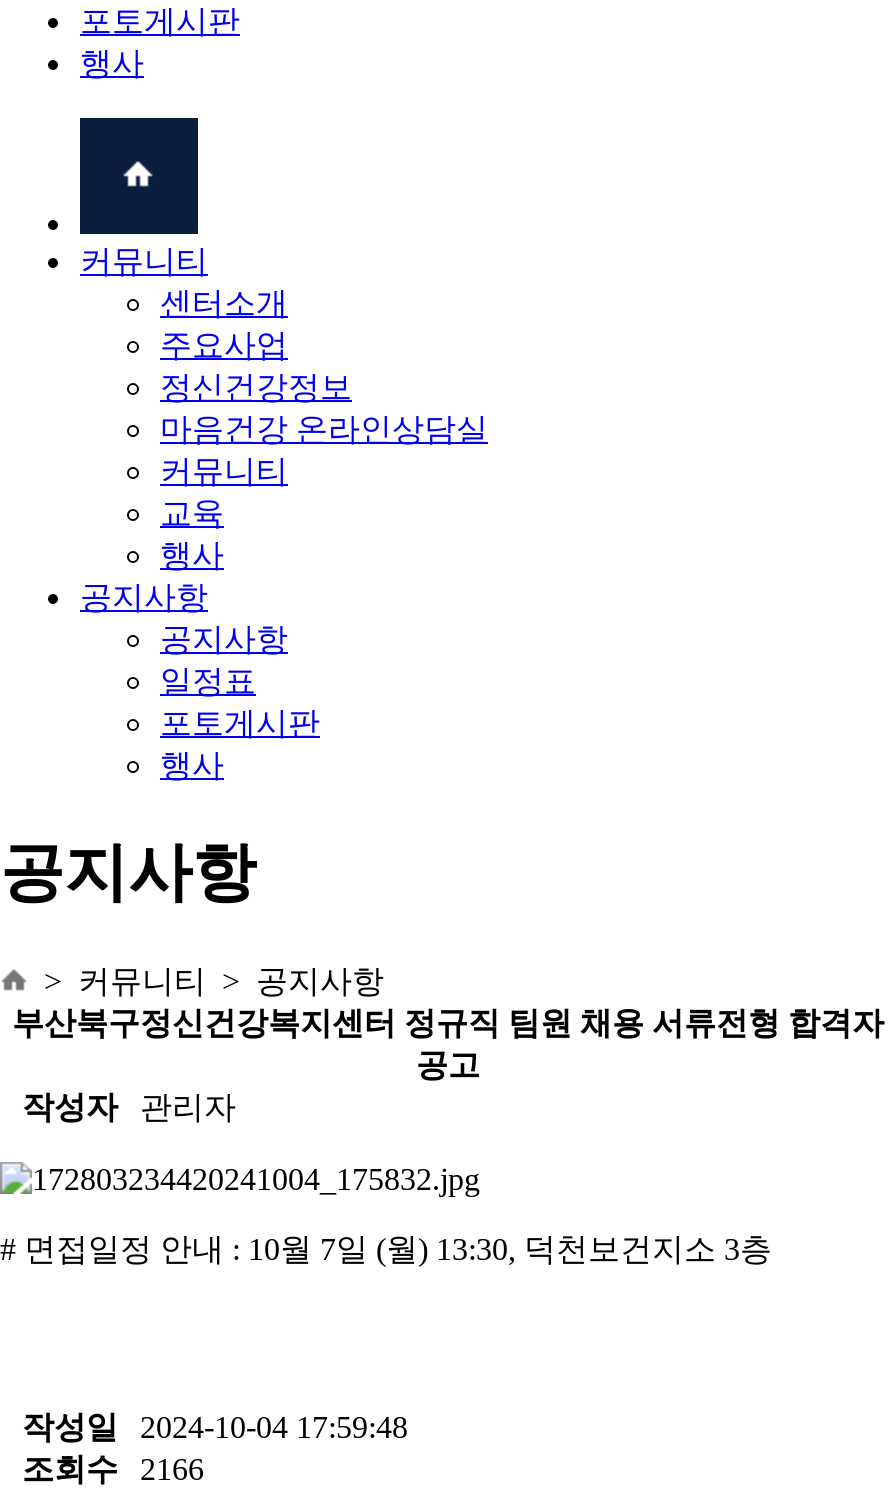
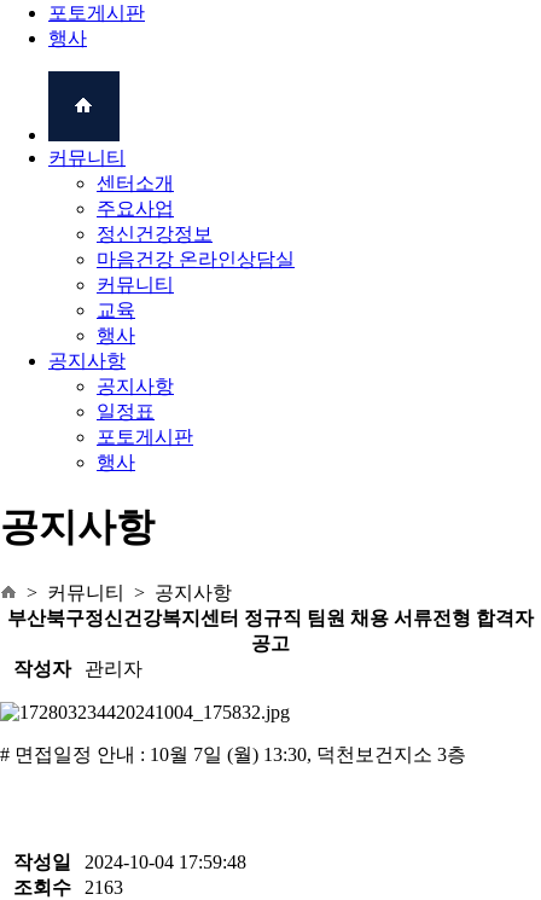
[22,1452,204,1486] 조회수 2166 -> [13,877,123,897] 조회수 2163

